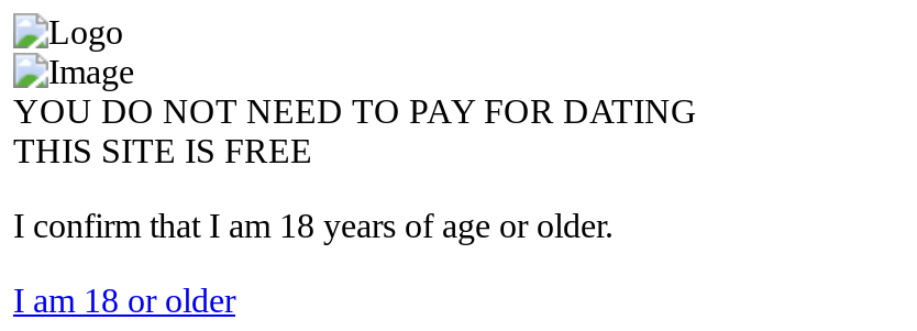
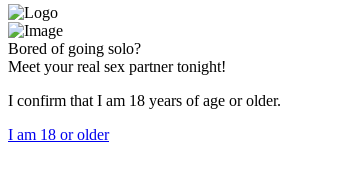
[13,92,697,169] YOU DO NOT NEED TO PAY FOR DATING | THIS SITE IS FREE -> [8,40,226,75] Bored of going solo? | Meet your real sex partner tonight!

